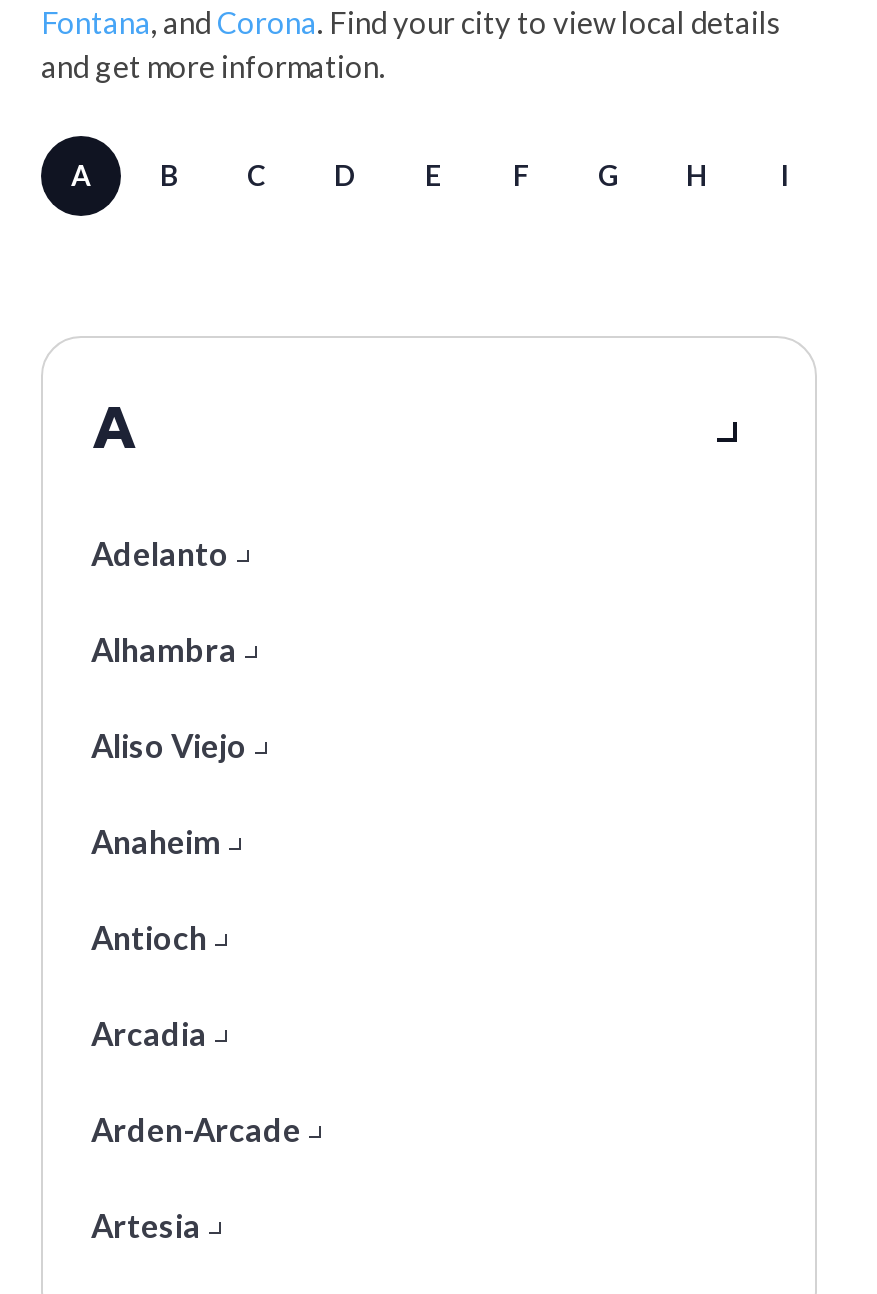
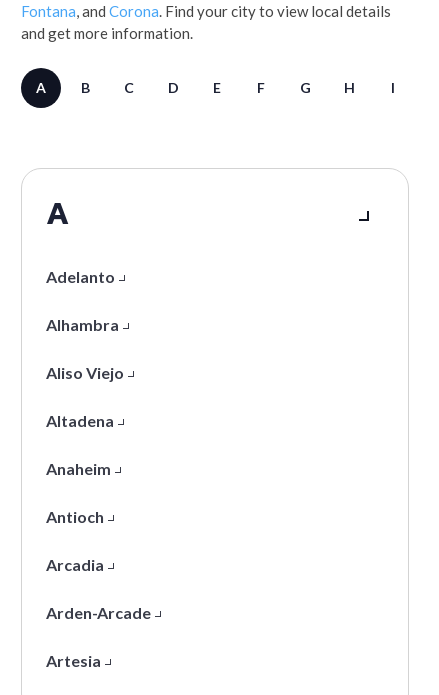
none -> [46,411,114,430] Altadena

